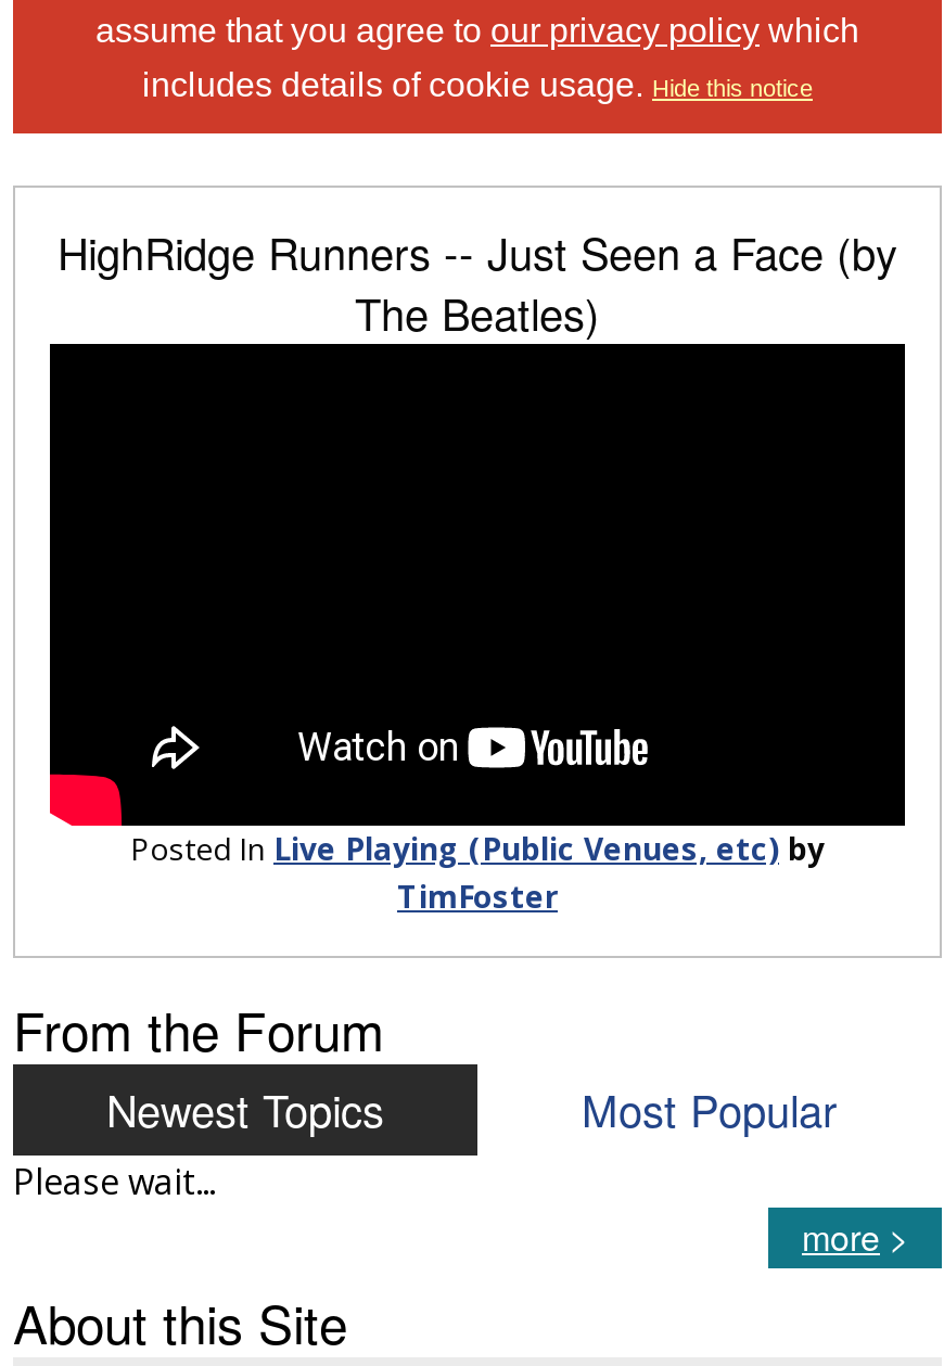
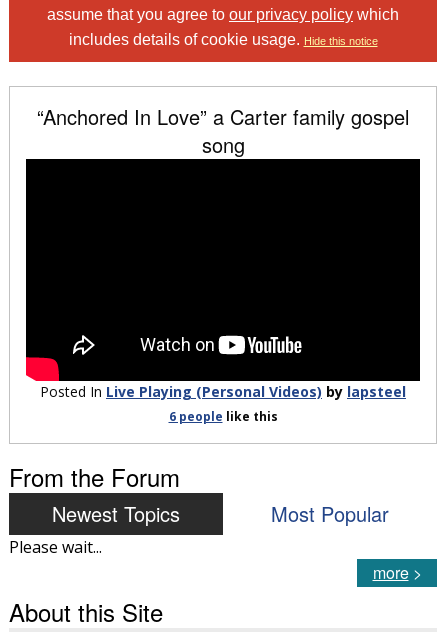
[58,220,897,344] HighRidge Runners -- Just Seen a Face (by | The Beatles) -> [37,102,409,159] “Anchored In Love” a Carter family gospel | song
[130,827,825,916] Posted InLive Playing (Public Venues, etc)by | TimFoster -> [40,382,406,425] Posted InLive Playing (Personal Videos)bylapsteel | 6 people like this

